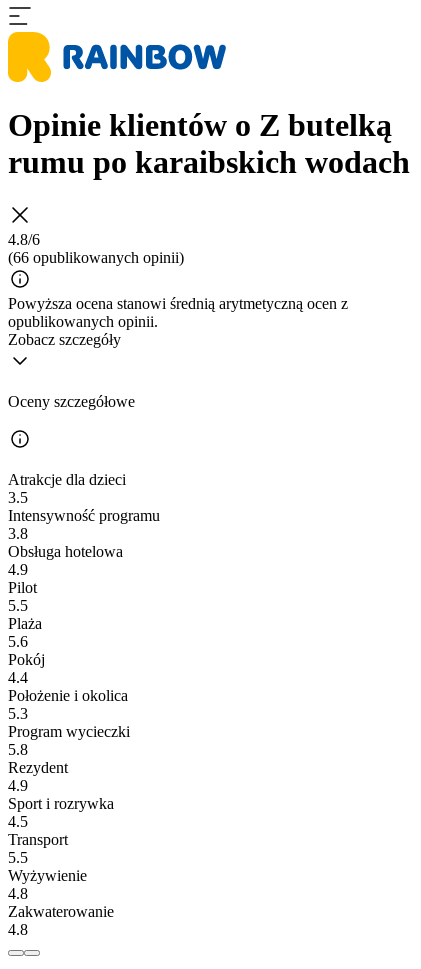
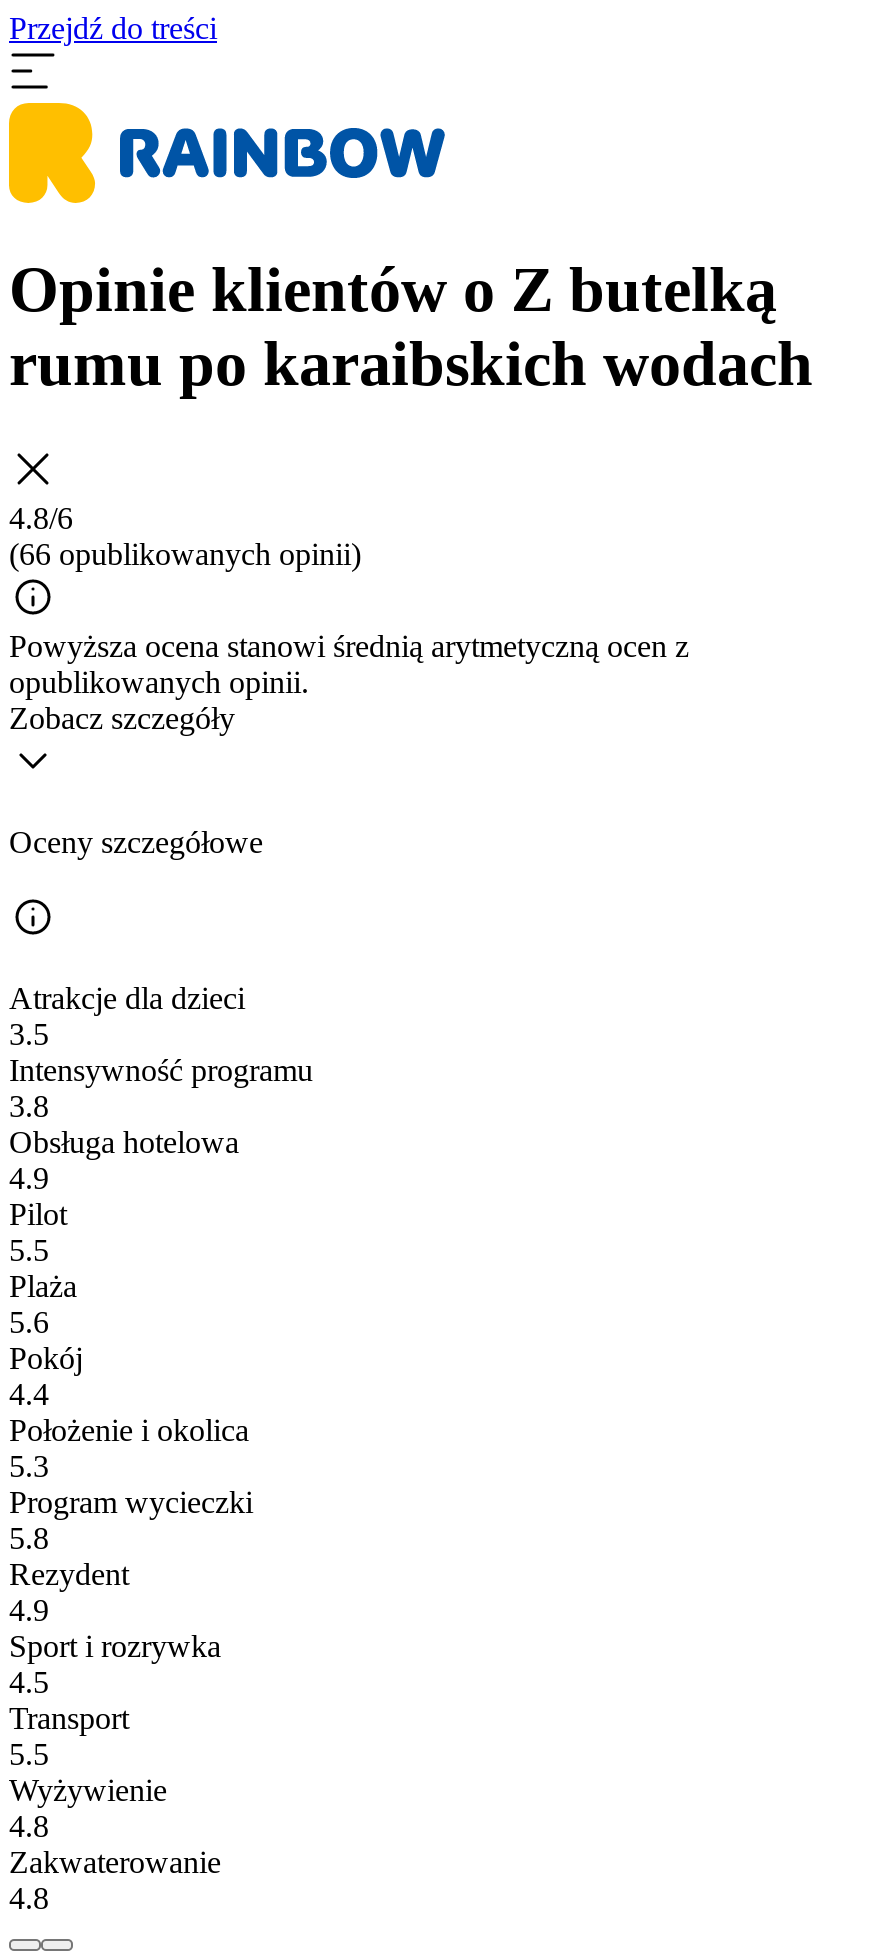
none -> [9,11,217,45] Przejdź do treści

